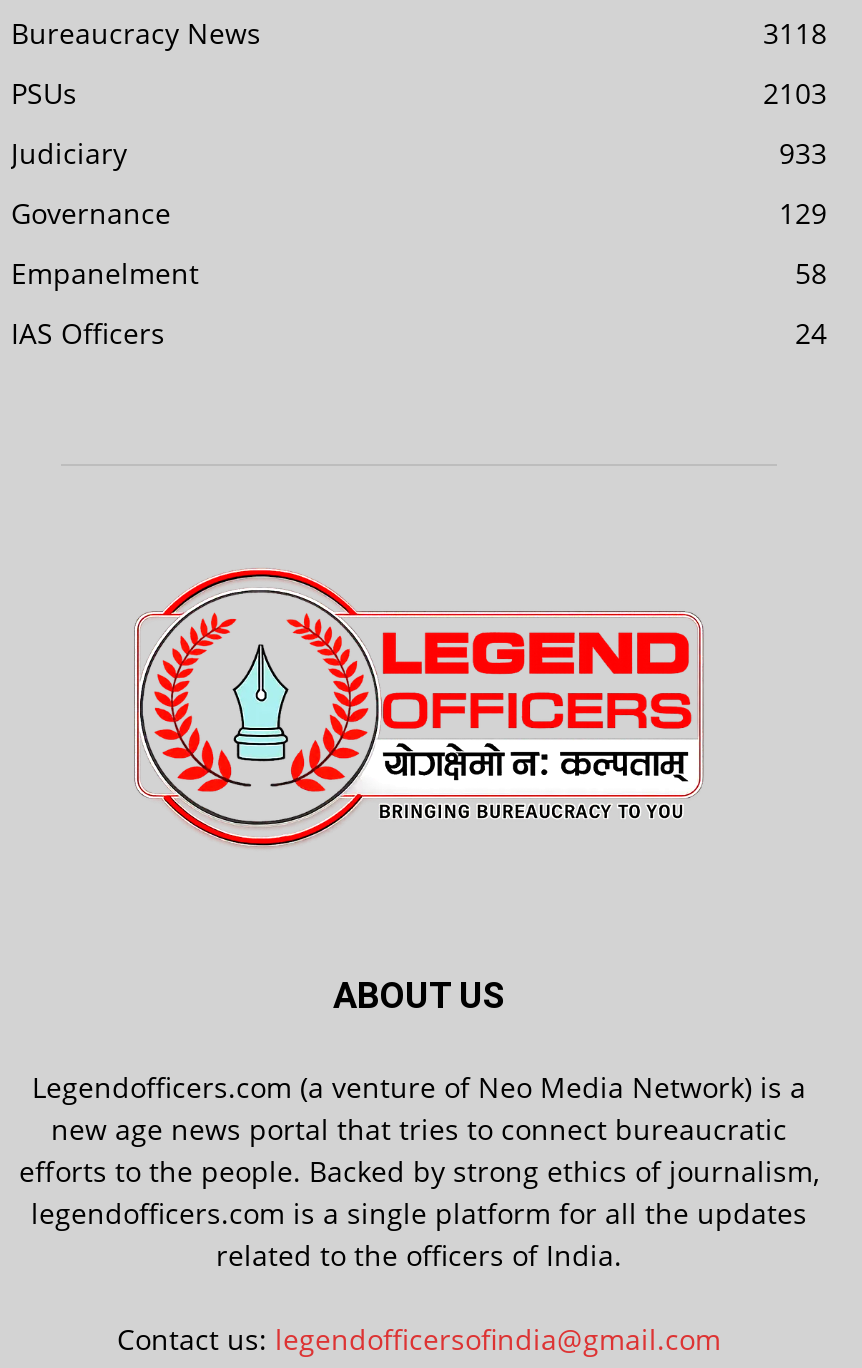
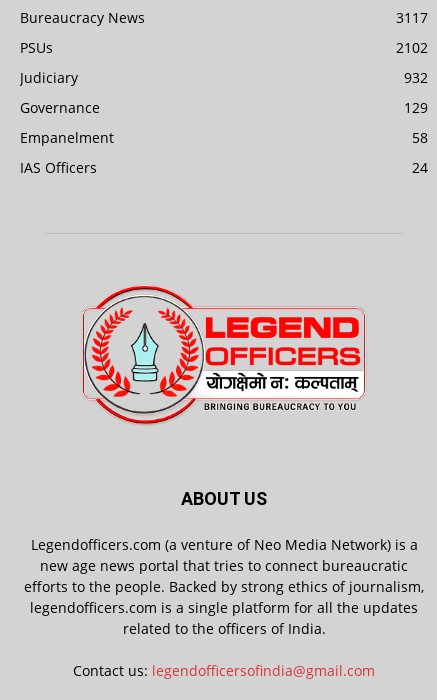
[763,15,827,53] 3118 -> [396,8,428,27] 3117
[763,75,827,113] 2103 -> [396,38,428,57] 2102
[779,135,827,173] 933 -> [404,68,428,87] 932

